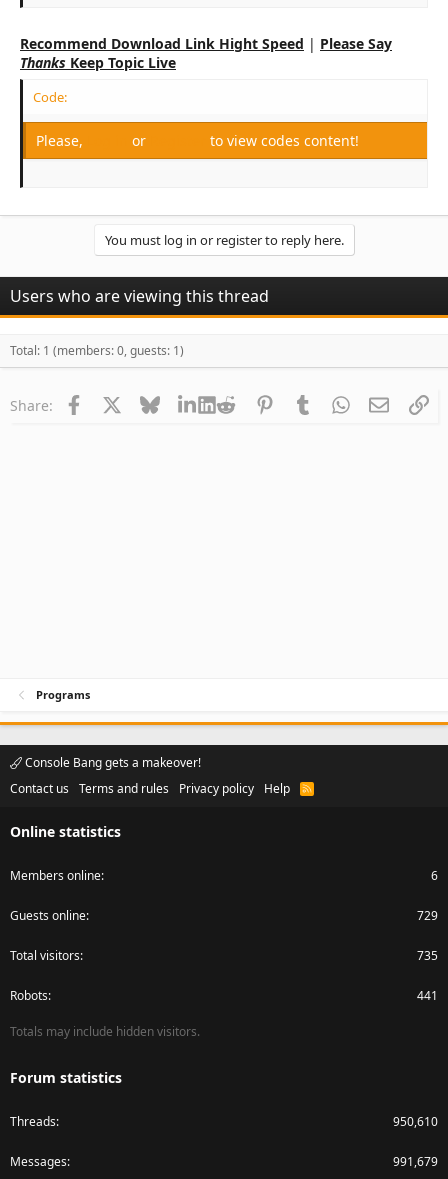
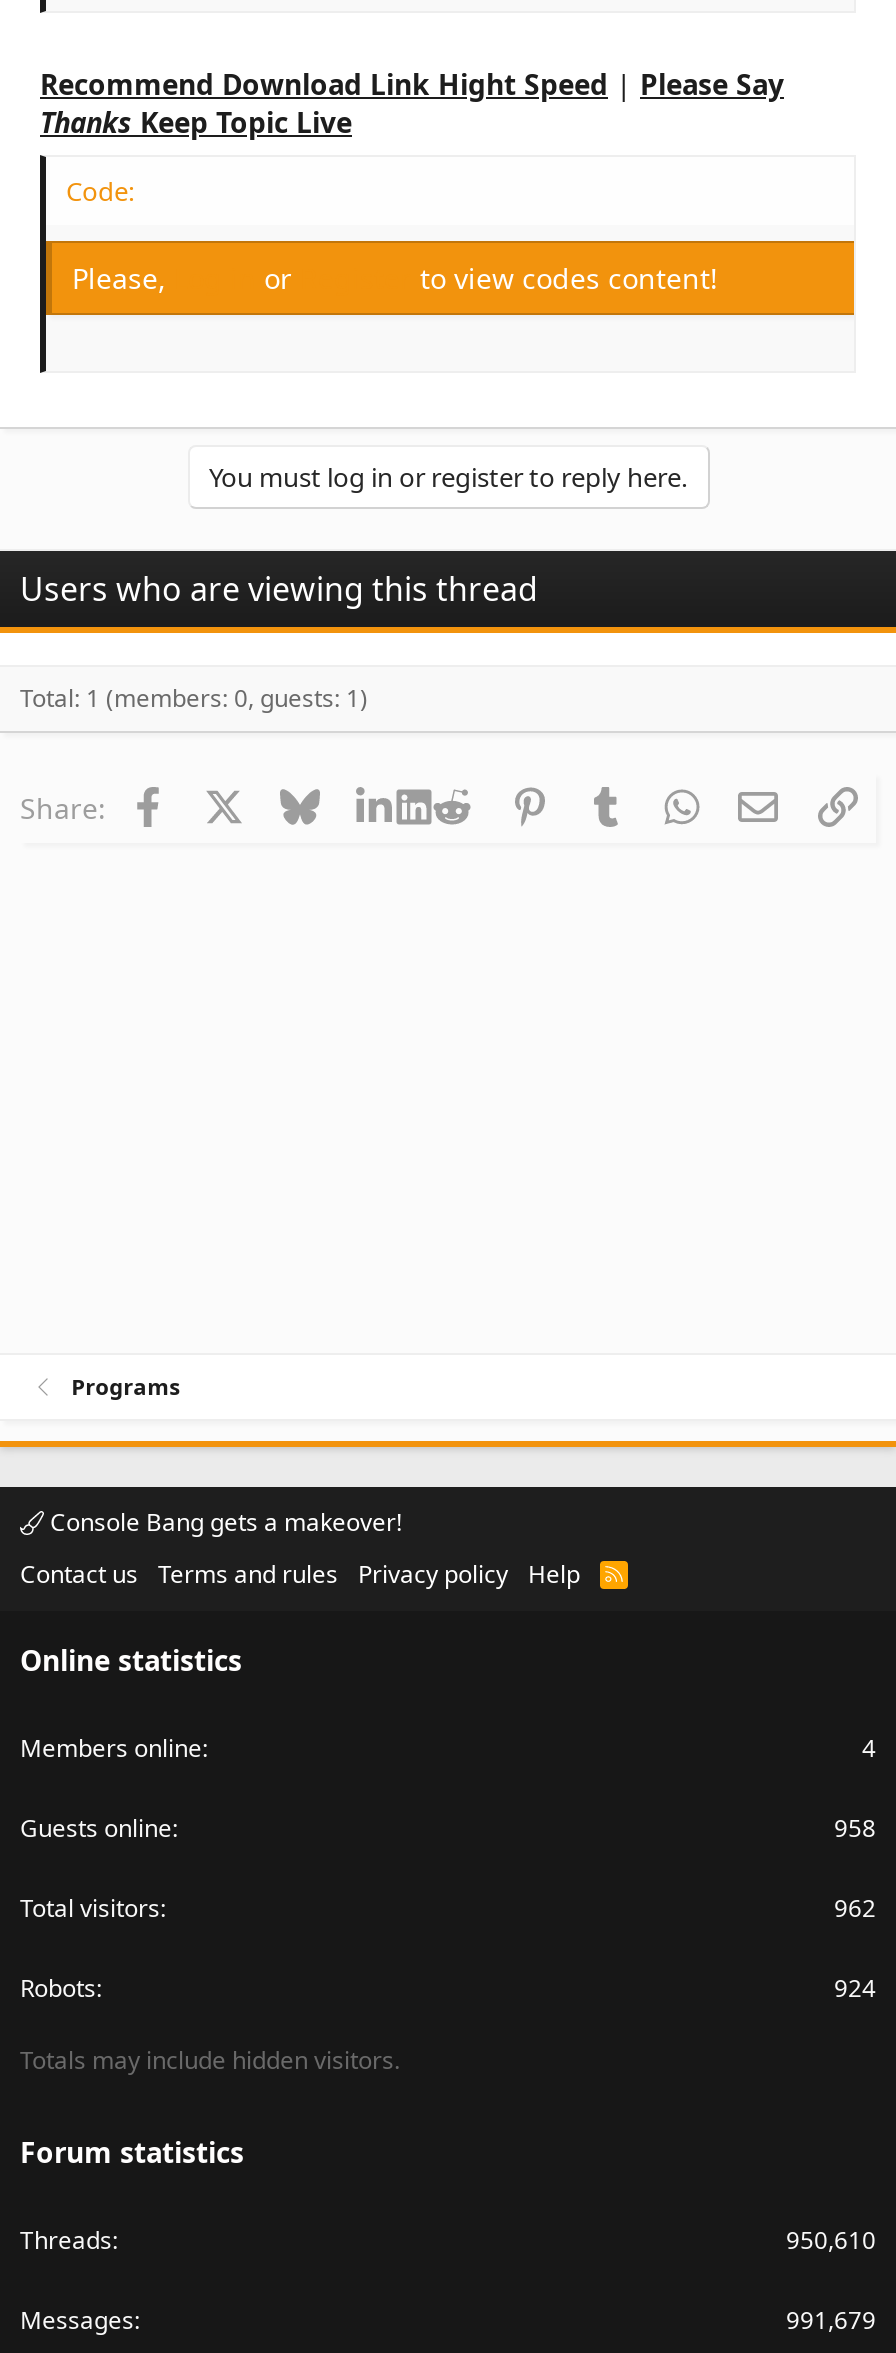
[431,867,438,884] 6 -> [862,1731,876,1765] 4
[417,907,438,924] 729 -> [834,1811,876,1845] 958
[417,947,438,964] 735 -> [834,1891,876,1925] 962
[417,987,438,1004] 441 -> [834,1971,876,2005] 924

